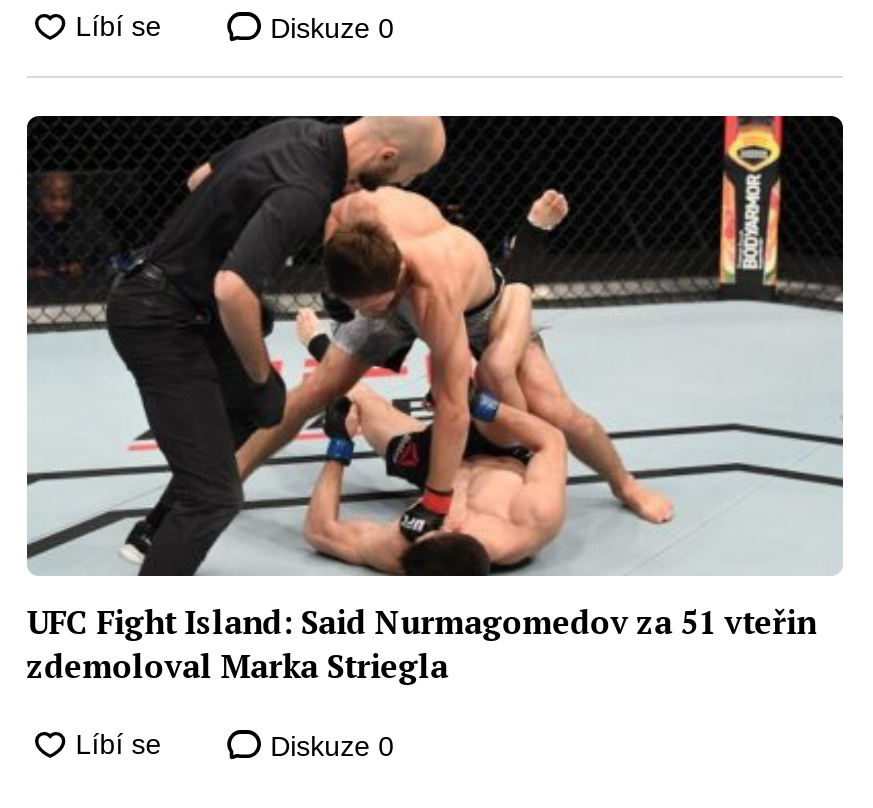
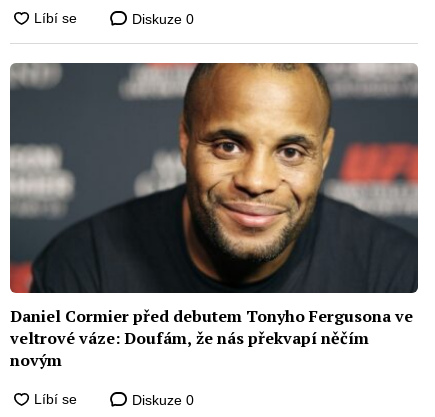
[26,114,845,687] [image] | UFC Fight Island: Said Nurmagomedov za 51 vteřin | zdemoloval Marka Striegla -> [9,62,419,371] [image] | Daniel Cormier před debutem Tonyho Fergusona ve | veltrové váze: Doufám, že nás překvapí něčím | novým

